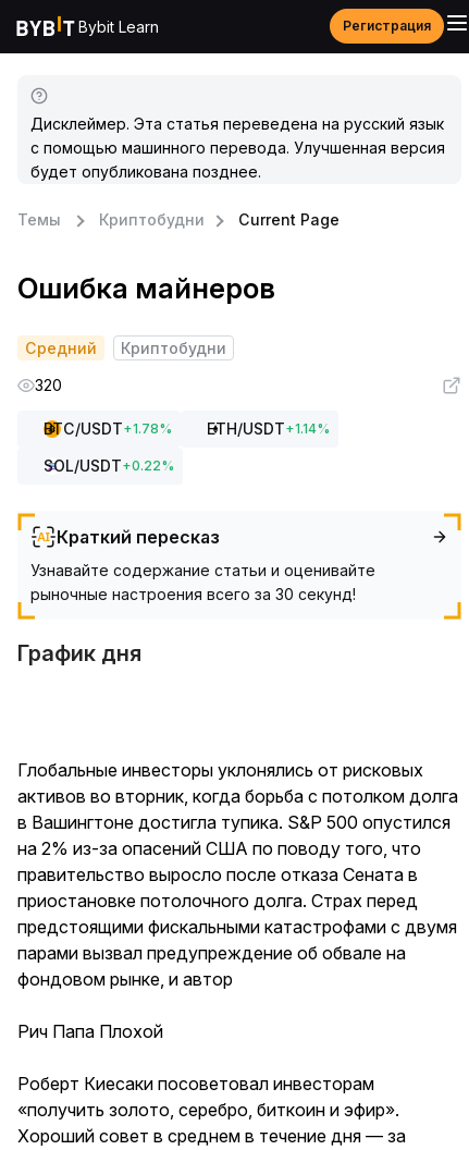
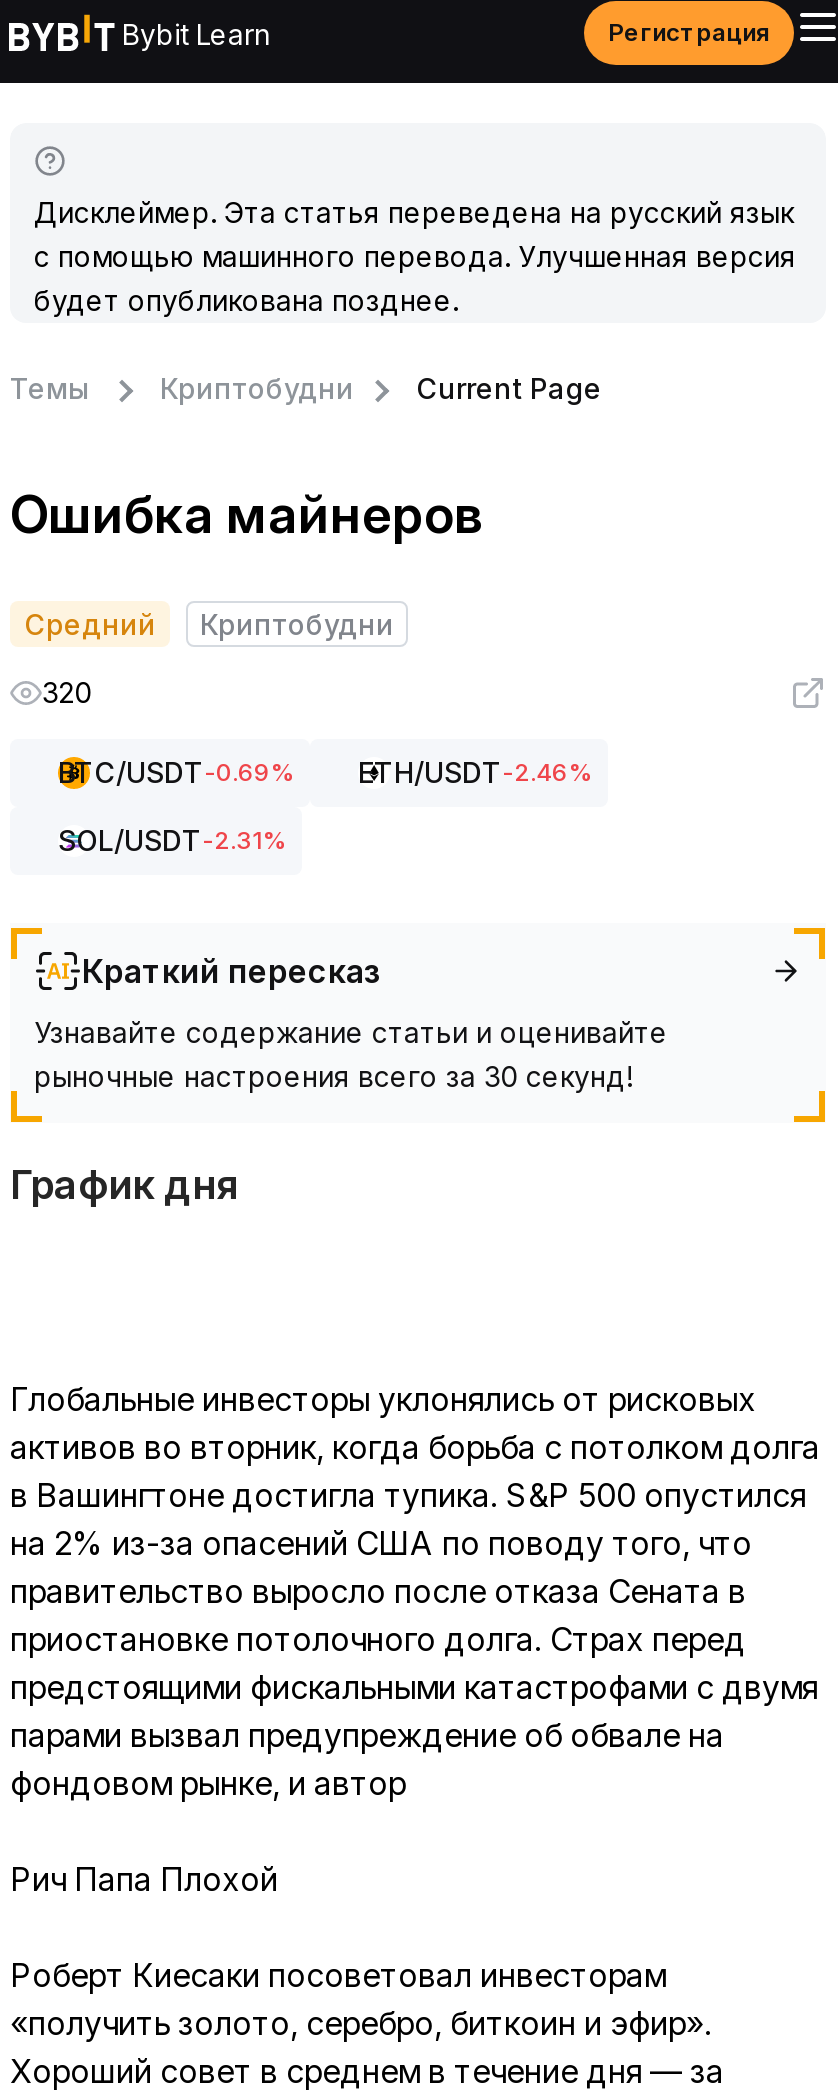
[44,419,330,438] BTC/USDT + 1.78% | ETH/USDT + 1.14% -> [58,755,592,789] BTC/USDT-0.69% | ETH/USDT-2.46%
[44,456,174,475] SOL/USDT + 0.22% -> [58,823,286,857] SOL/USDT-2.31%

